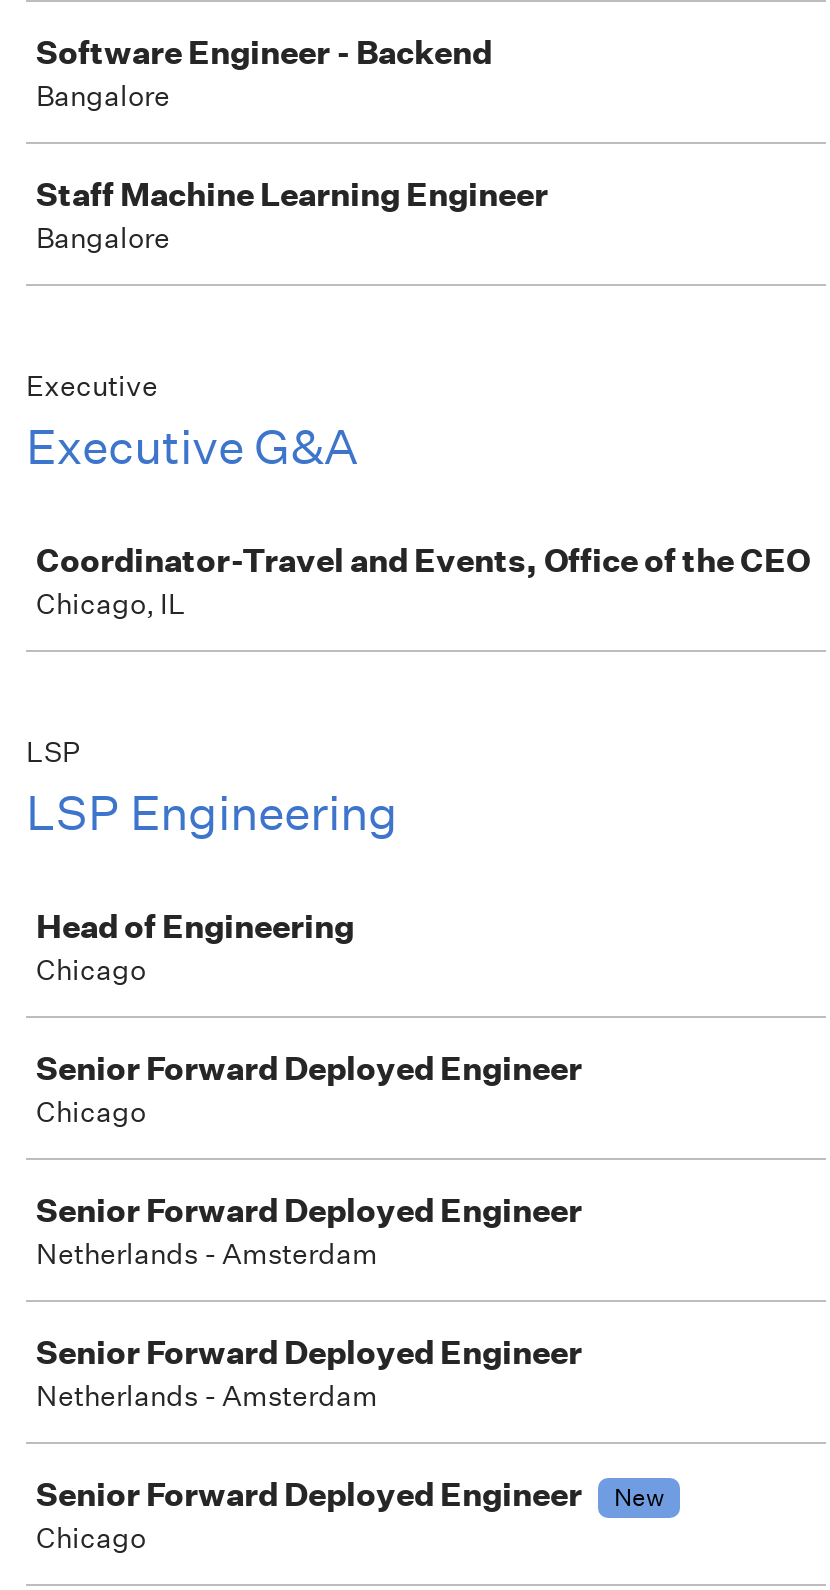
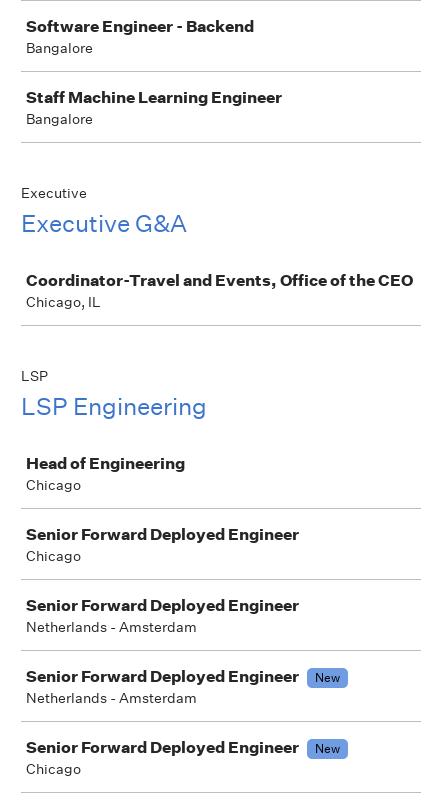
none -> [315,669,340,686] New

